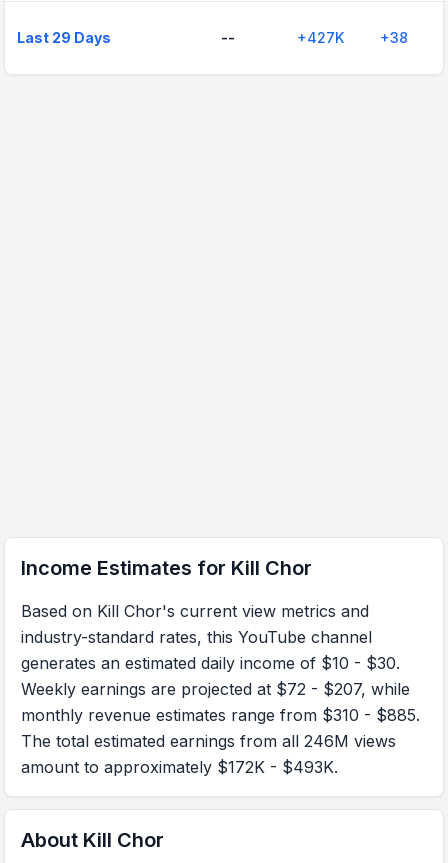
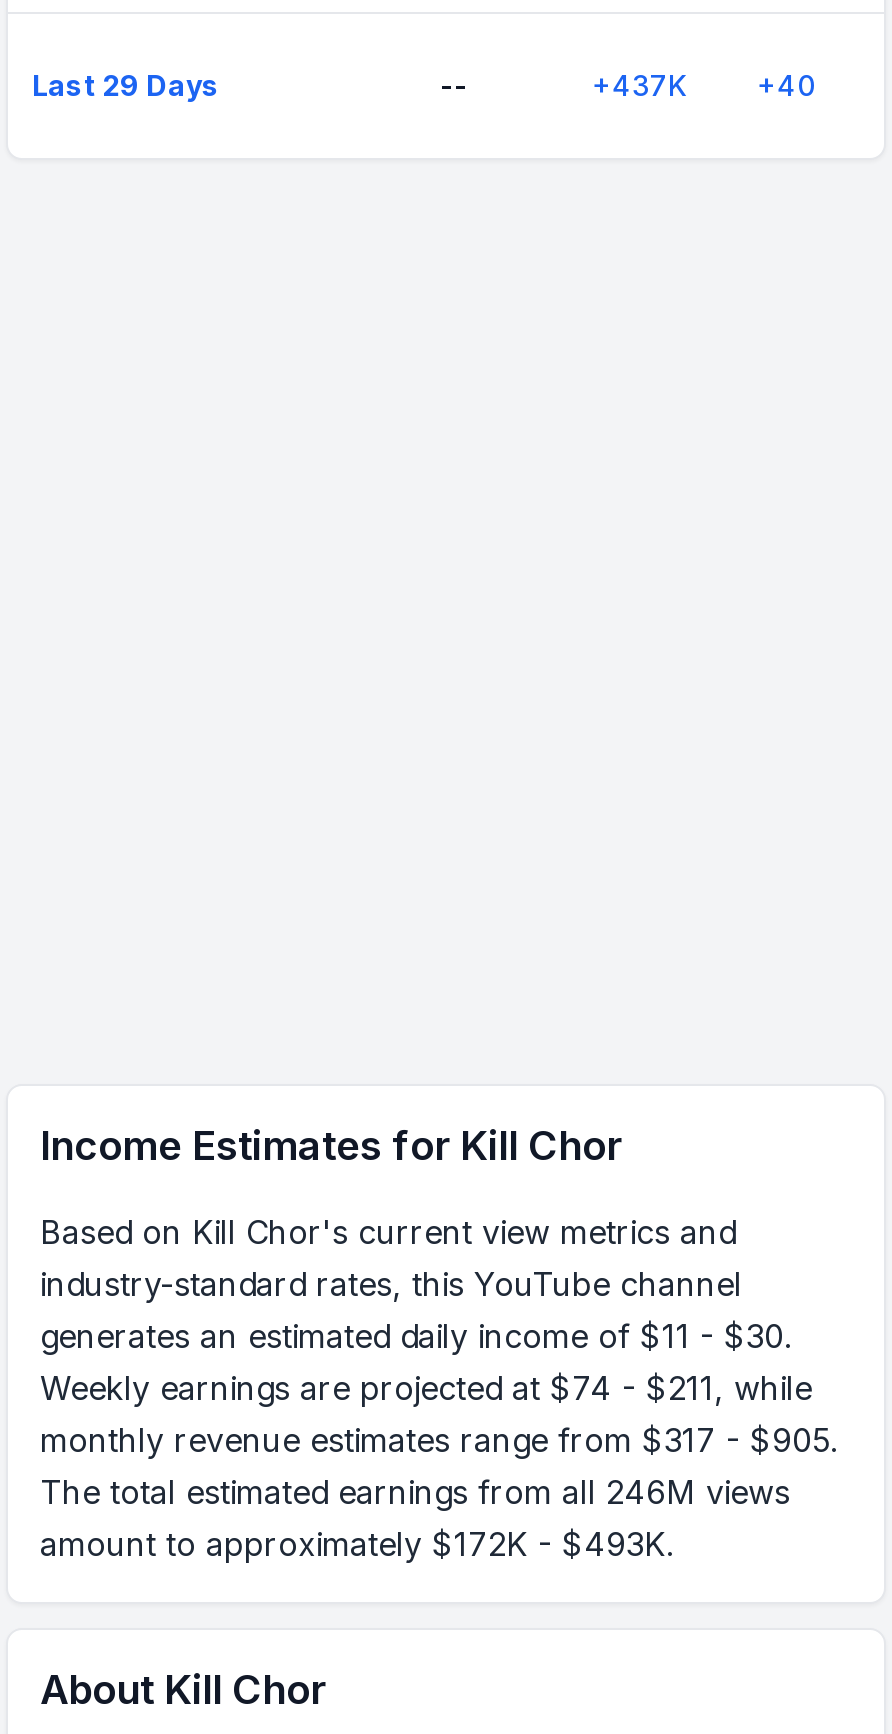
[297,29,408,46] +427K | +38 -> [592,68,815,102] +437K | +40
[21,653,400,673] generates an estimated daily income of $10 - $30. -> [40,1316,792,1356] generates an estimated daily income of $11 - $30.
[21,679,410,699] Weekly earnings are projected at $72 - $207, while -> [40,1368,812,1408] Weekly earnings are projected at $74 - $211, while
[21,705,420,725] monthly revenue estimates range from $310 - $885. -> [40,1420,838,1460] monthly revenue estimates range from $317 - $905.

